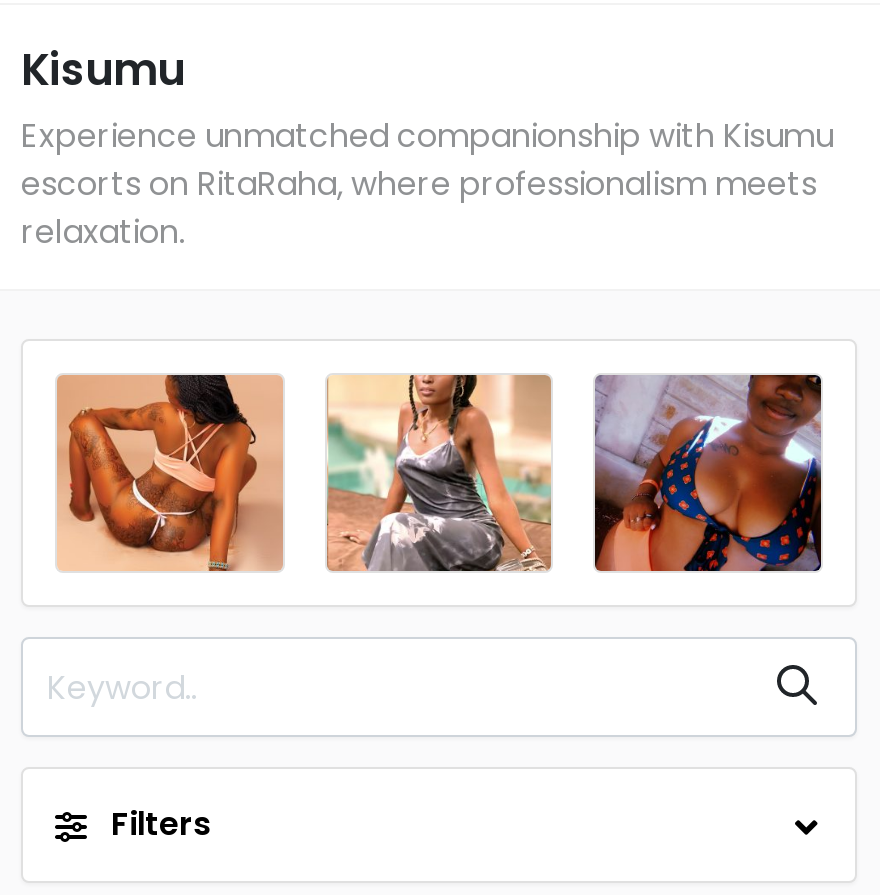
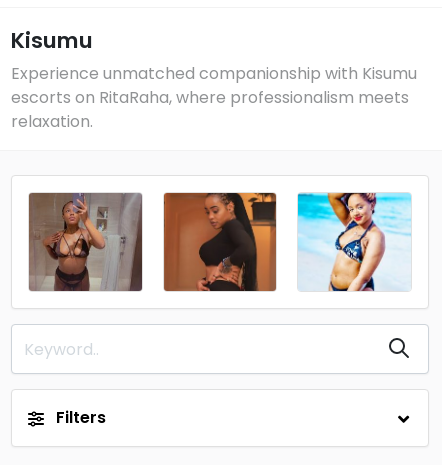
[55,373,285,573] [image] -> [28,192,143,292] [image]
[327,373,553,573] [image] -> [163,192,277,292] [image]
[593,373,823,573] [image] -> [297,192,412,292] [image]

